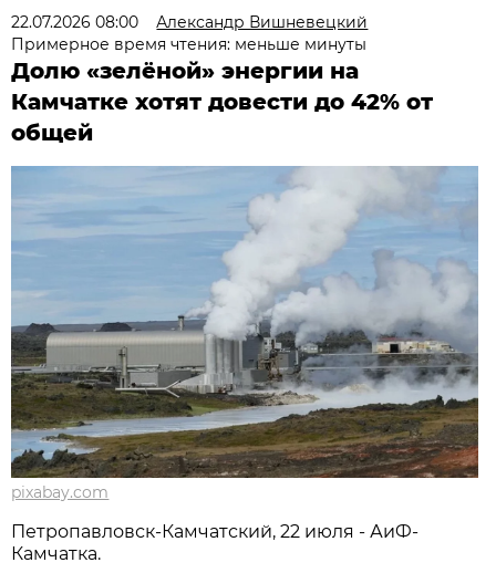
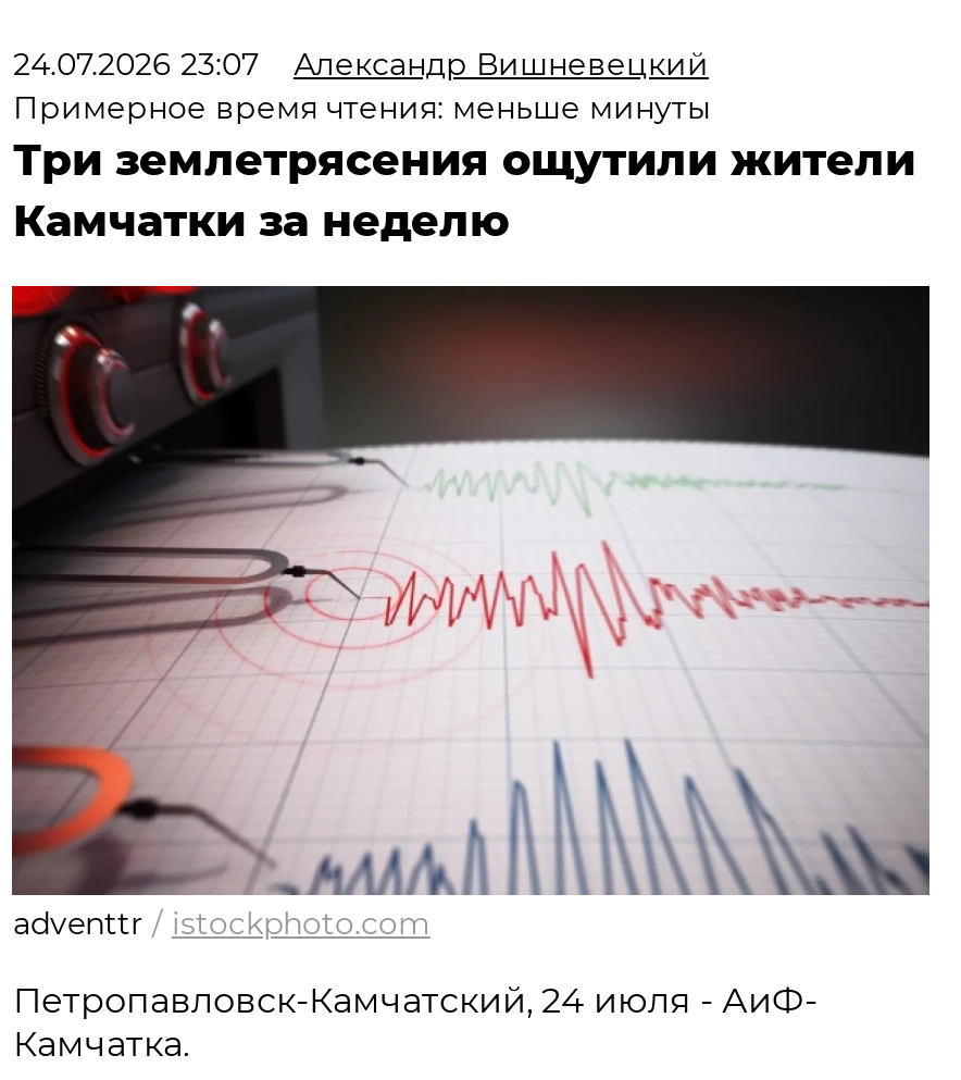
[12,13,368,33] 22.07.2026 08:00 Александр Вишневецкий -> [13,45,709,85] 24.07.2026 23:07 Александр Вишневецкий
[12,58,433,146] Долю «зелёной» энергии на | Камчатке хотят довести до 42% от | общей -> [13,135,915,248] Три землетрясения ощутили жители | Камчатки за неделю
[11,165,478,502] [image] | pixabay.com -> [10,284,932,944] [image] | adventtr / istockphoto.com
[12,521,419,542] Петропавловск-Камчатский, 22 июля - АиФ- -> [13,981,817,1022] Петропавловск-Камчатский, 24 июля - АиФ-

